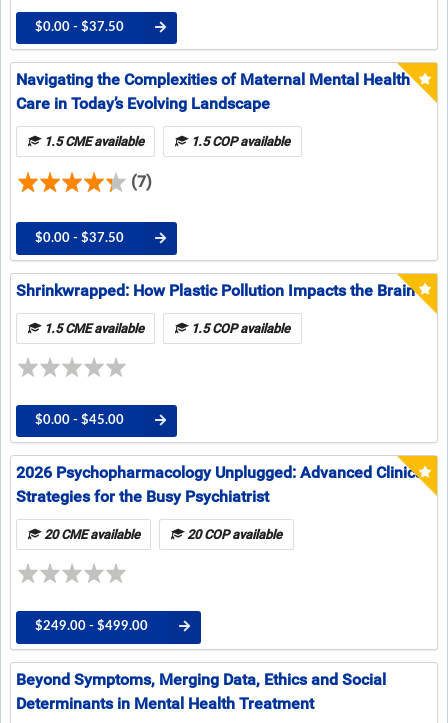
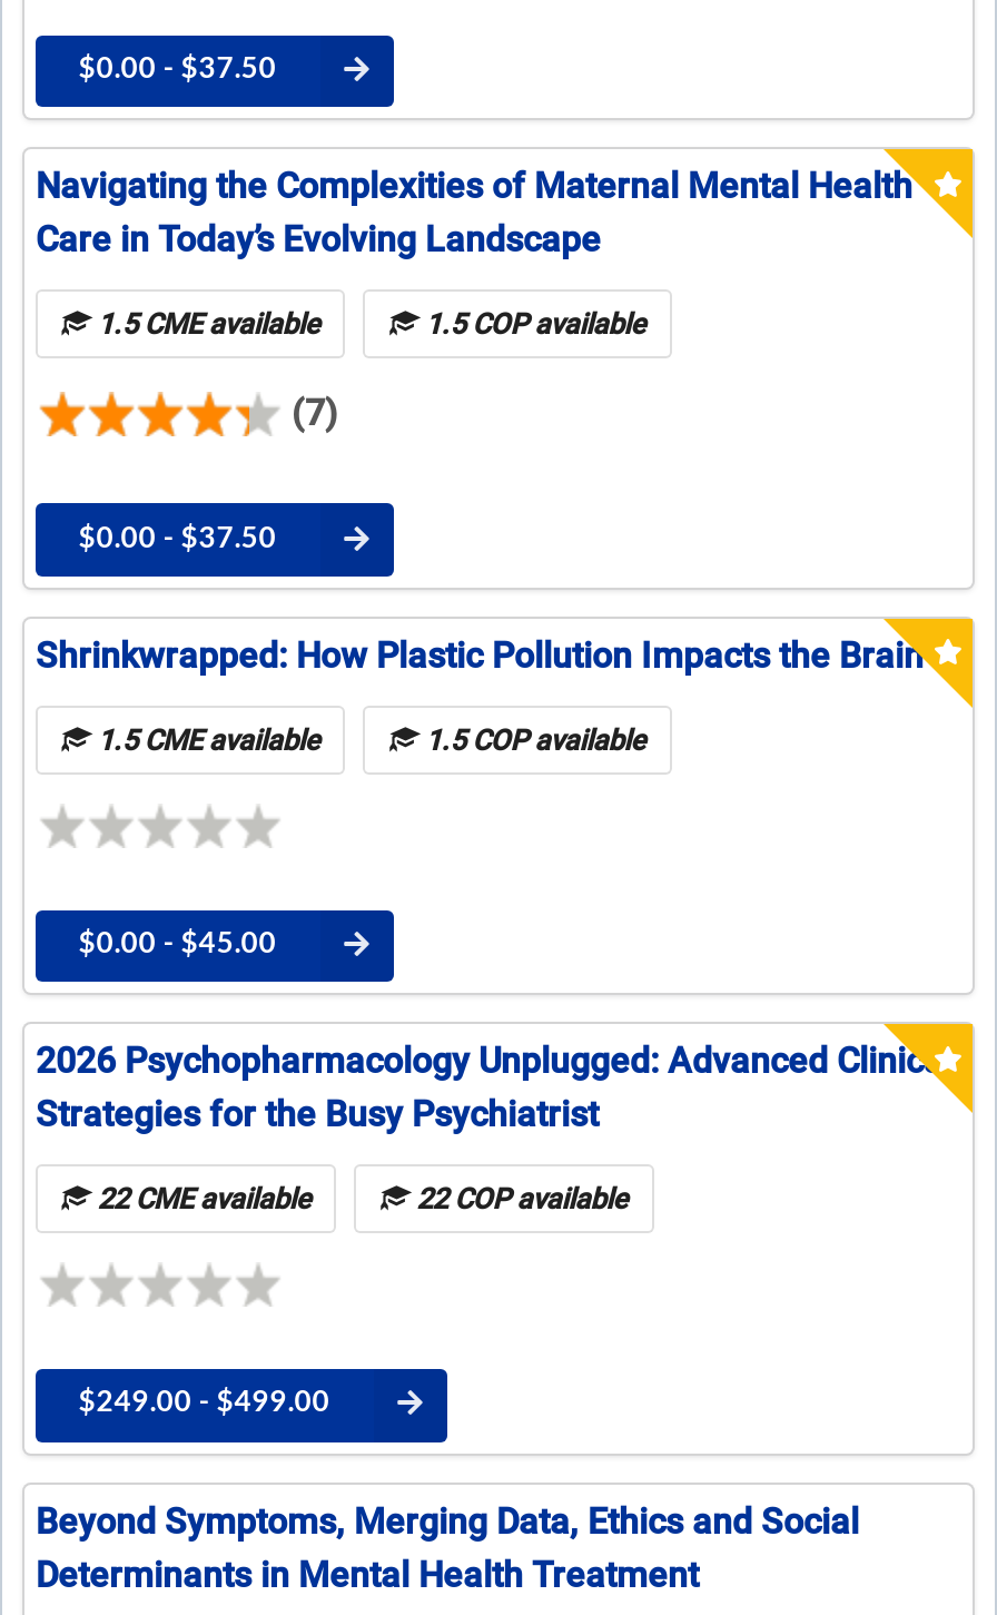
[41,527,140,542] 20 CME available -> [91,1182,311,1216] 22 CME available
[184,527,282,542] 20 COP available -> [410,1182,628,1216] 22 COP available

